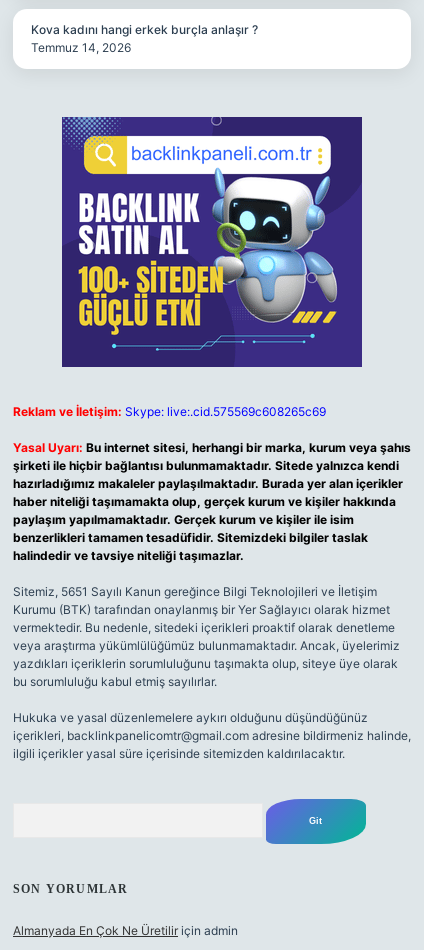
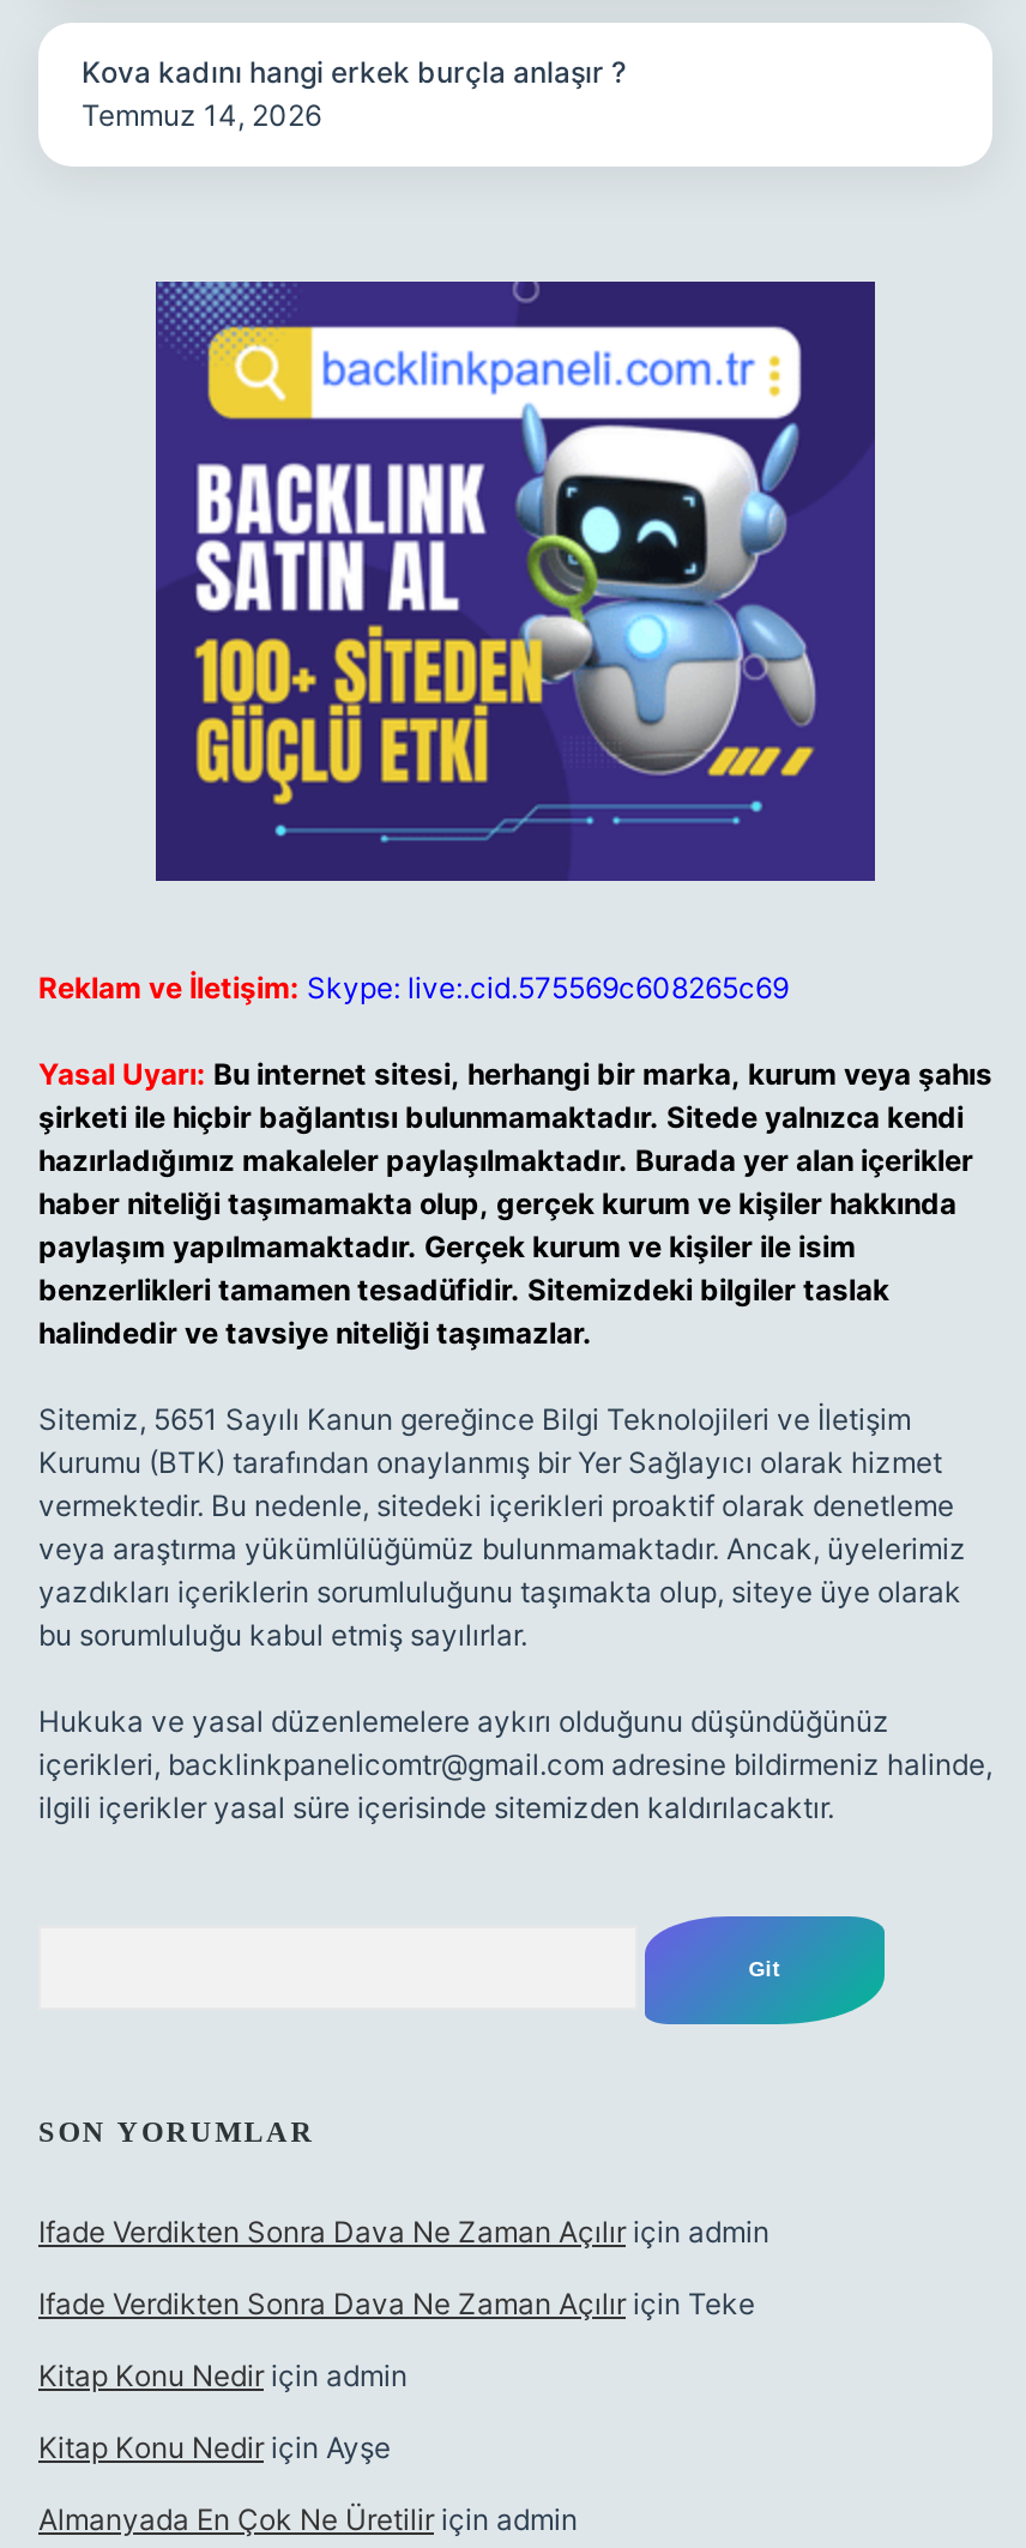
none -> [38,2214,769,2465] Ifade Verdikten Sonra Dava Ne Zaman Açılır için admin | Ifade Verdikten Sonra Dava Ne Zaman Açılır için Teke | Kitap Konu Nedir için admin | Kitap Konu Nedir için Ayşe

